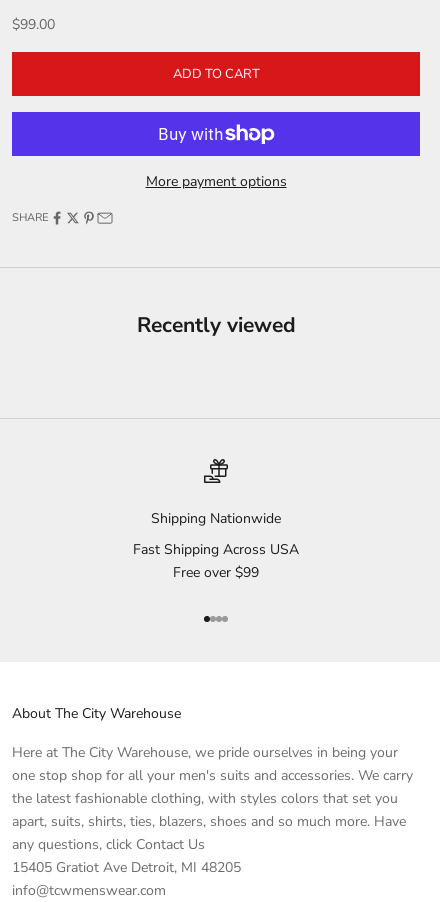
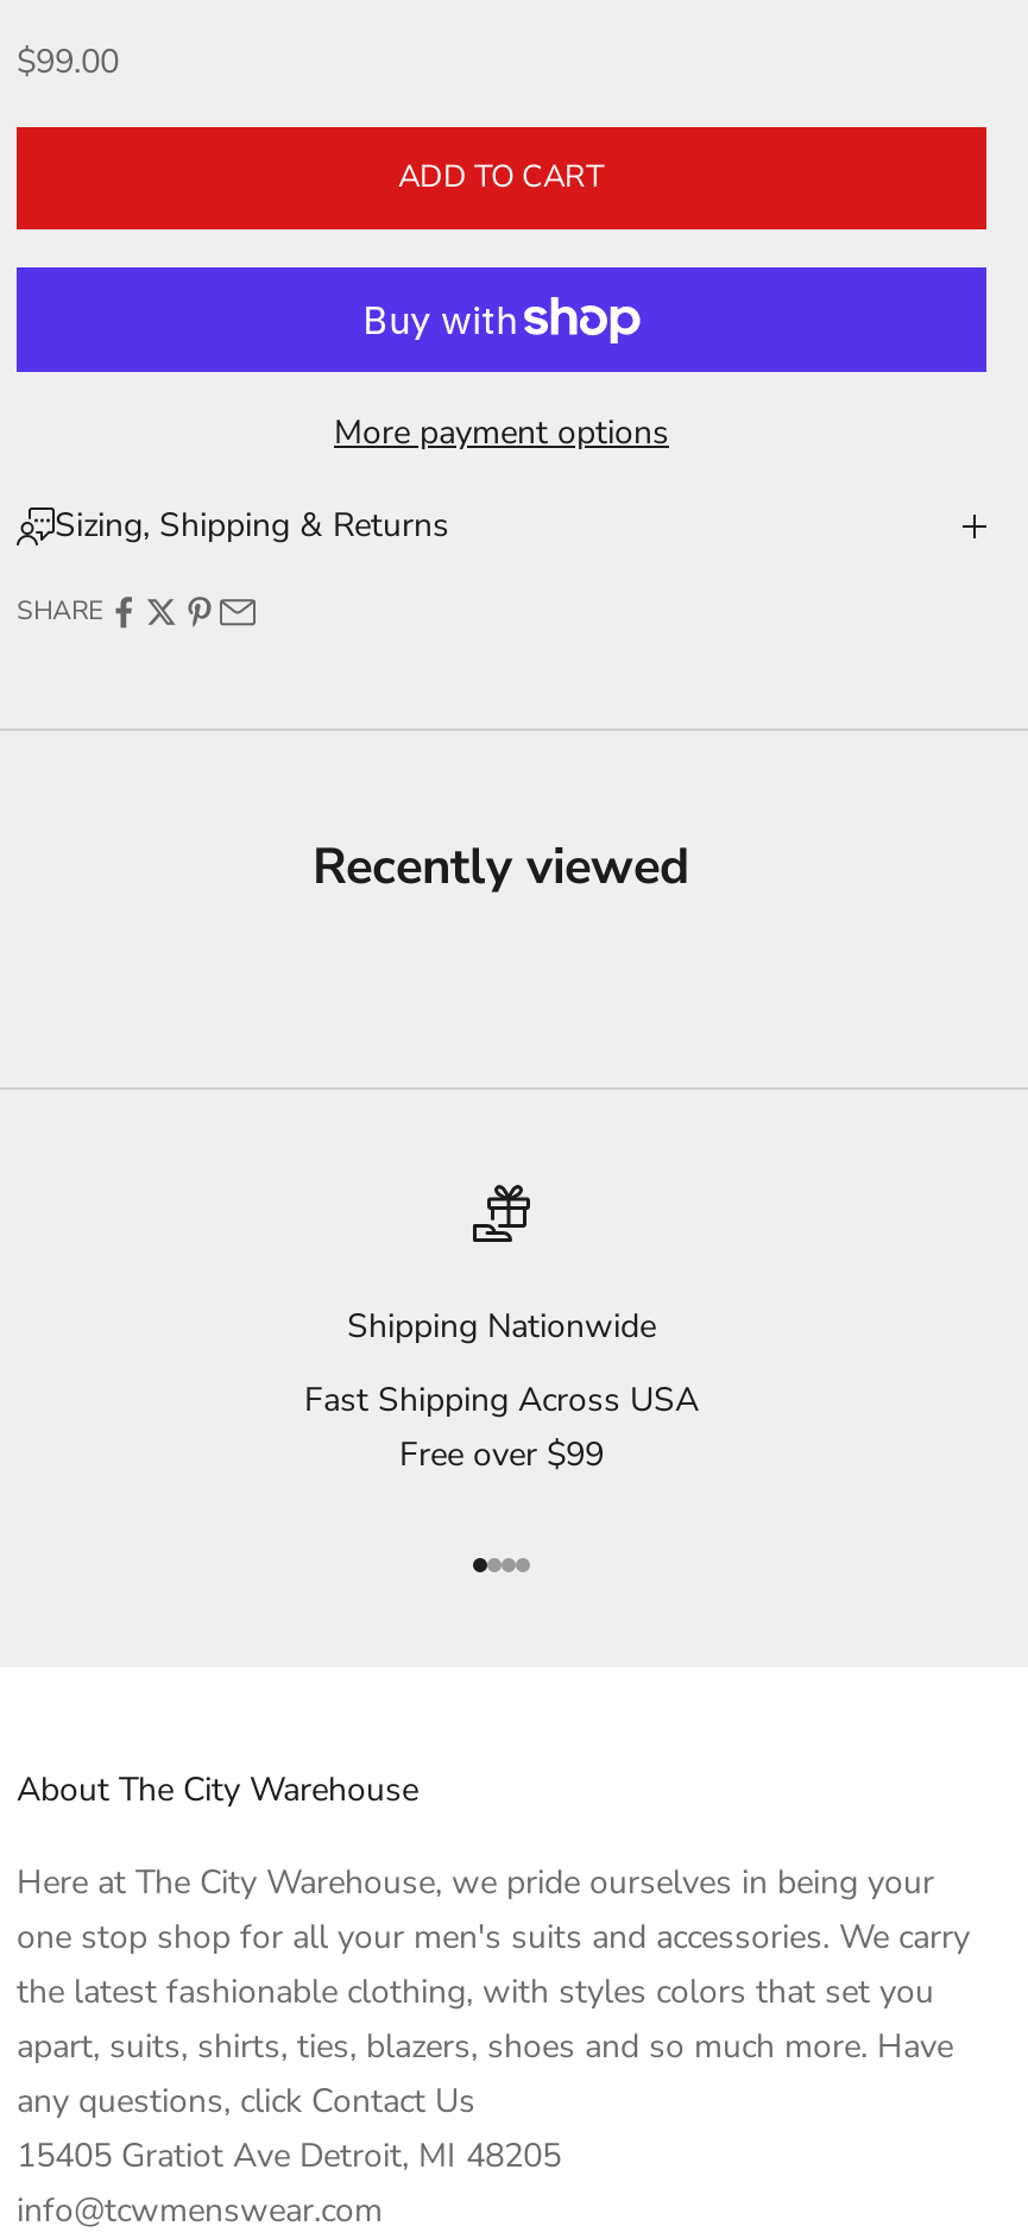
none -> [55,504,449,549] Sizing, Shipping & Returns

